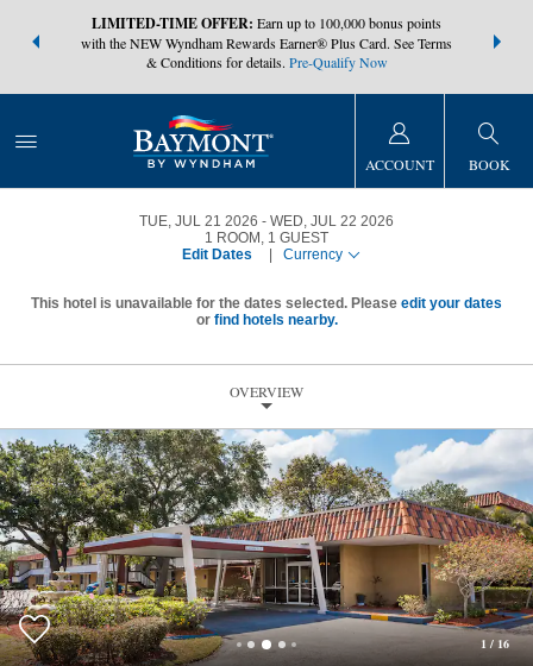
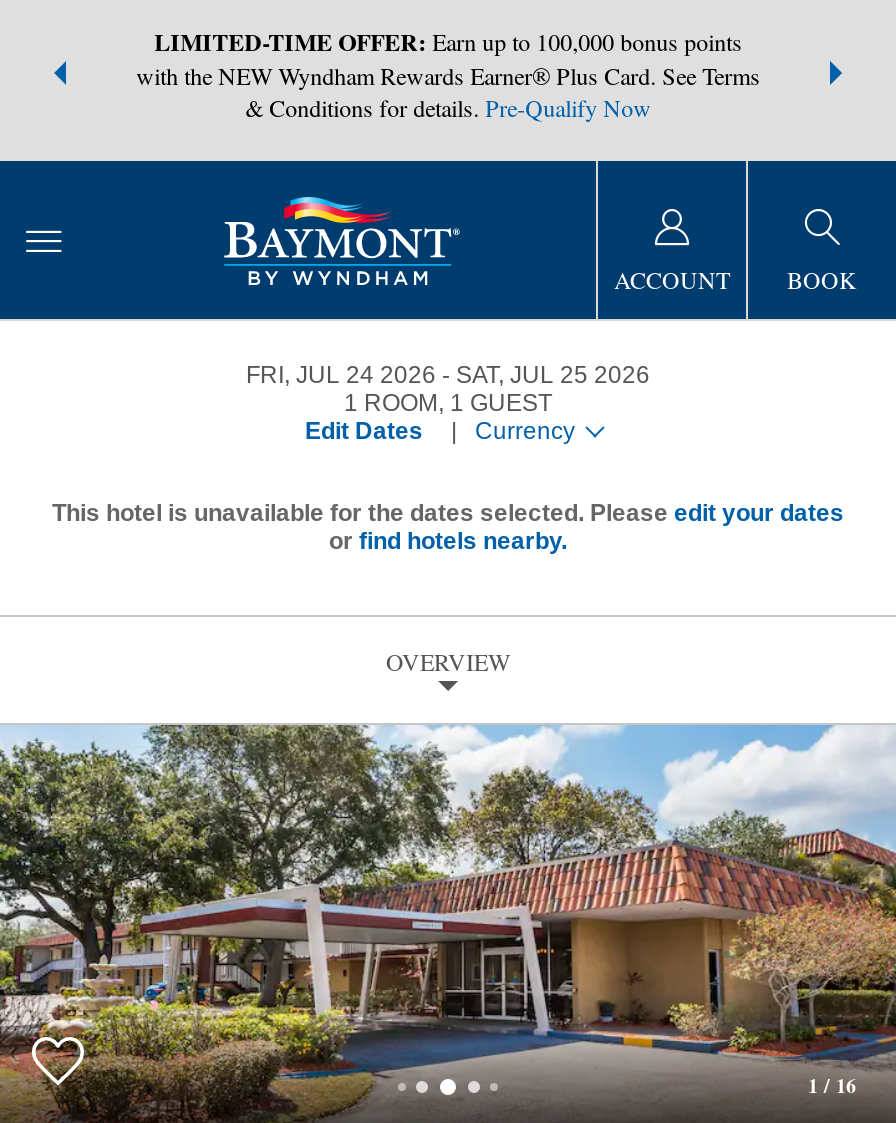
[139,213,258,230] TUE, JUL 21 2026 -> [246,361,436,389] FRI, JUL 24 2026
[270,213,394,230] WED, JUL 22 2026 -> [456,361,650,389] SAT, JUL 25 2026

